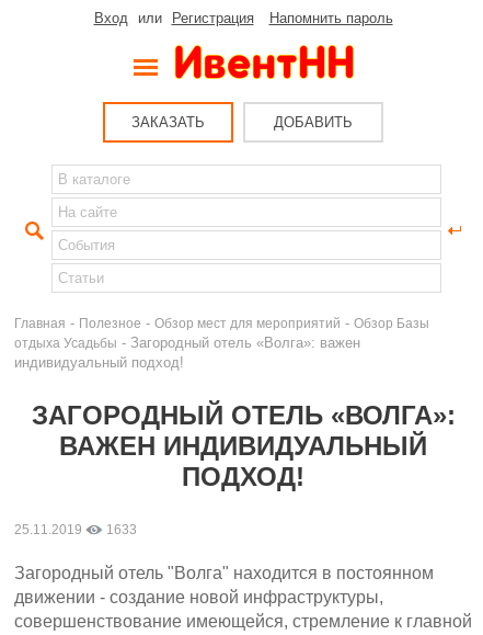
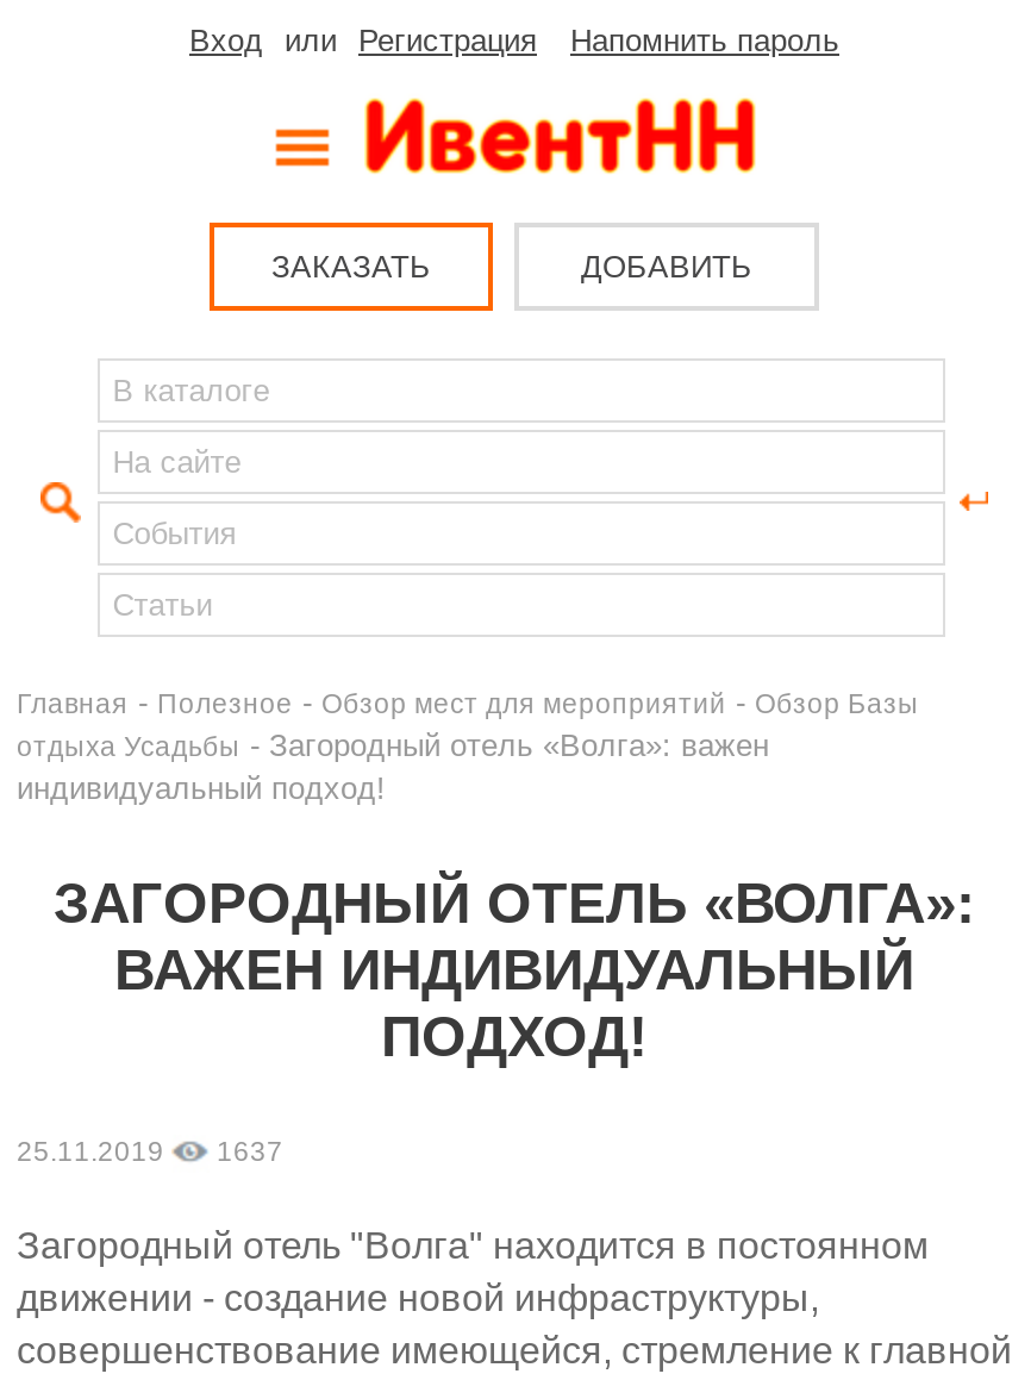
[14,522,137,536] 25.11.2019 1633 -> [17,1135,283,1166] 25.11.2019 1637

